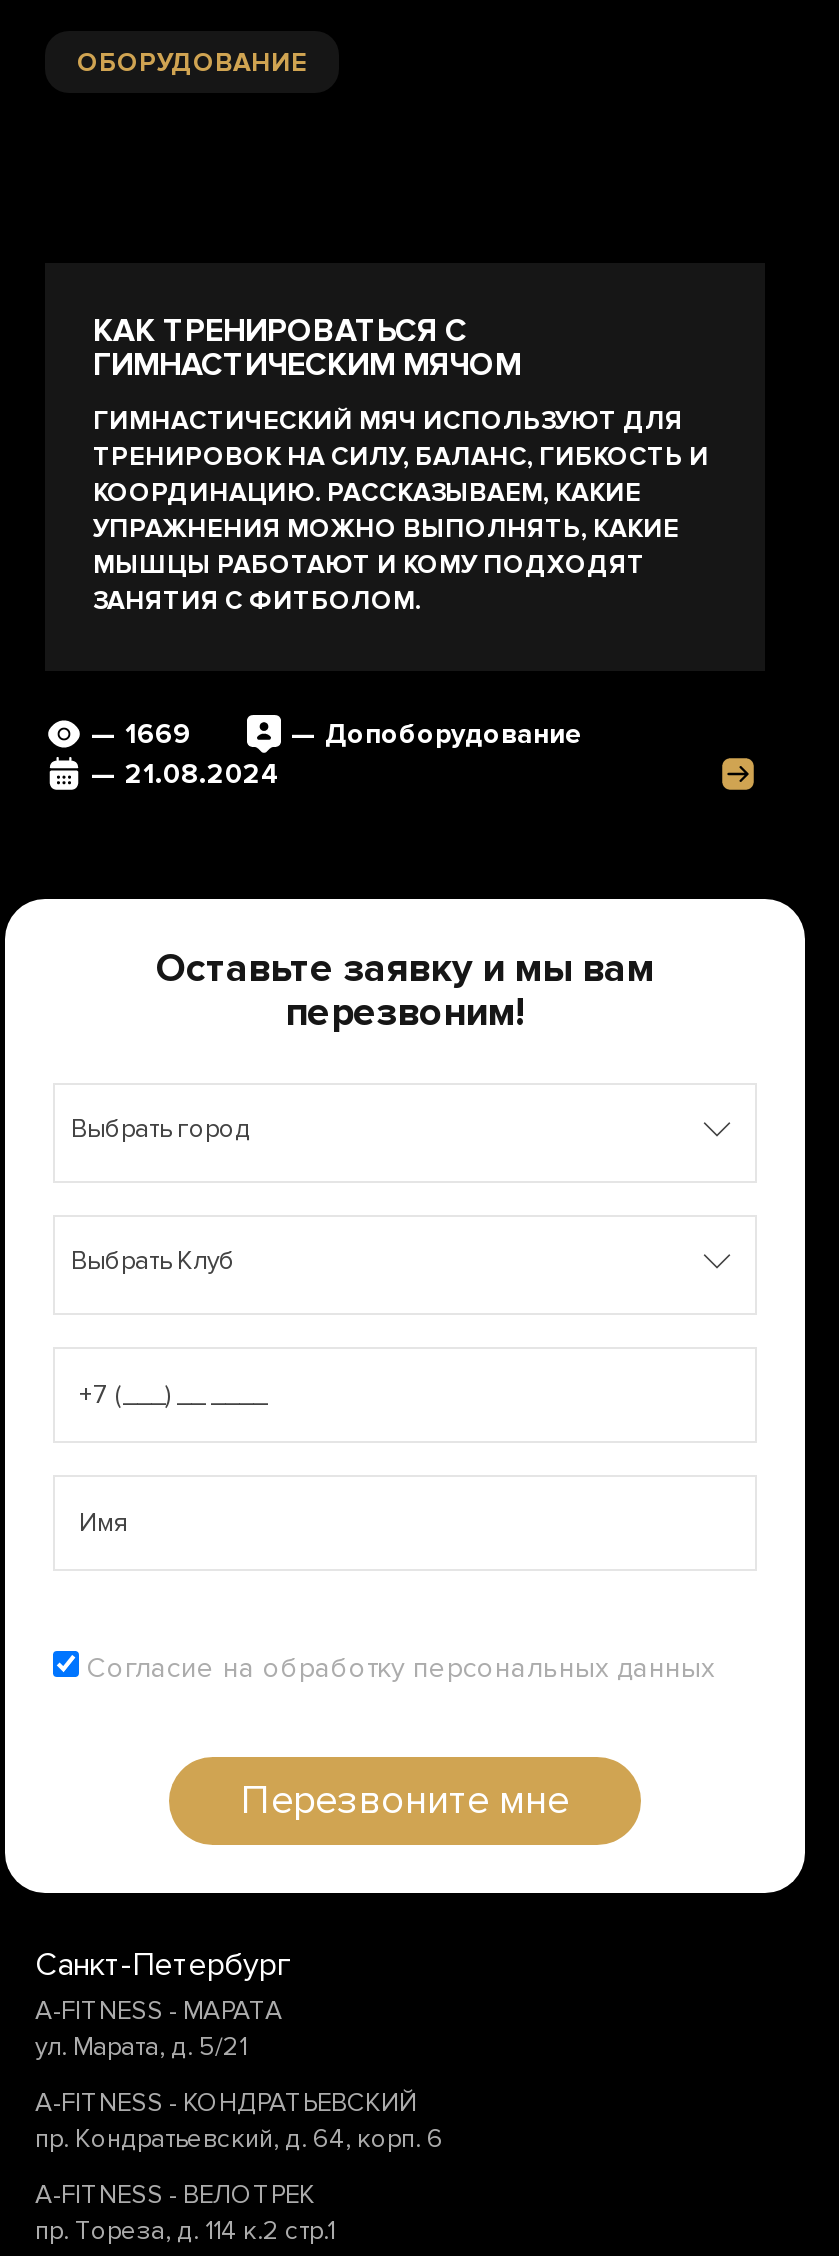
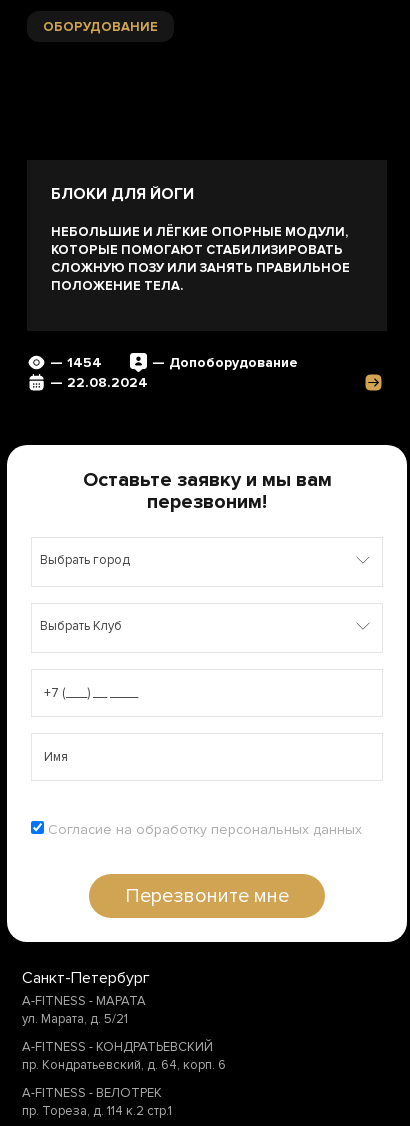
[93,311,521,385] КАК ТРЕНИРОВАТЬСЯ С | ГИМНАСТИЧЕСКИМ МЯЧОМ -> [51,184,194,204] БЛОКИ ДЛЯ ЙОГИ
[93,405,709,617] ГИМНАСТИЧЕСКИЙ МЯЧ ИСПОЛЬЗУЮТ ДЛЯ | ТРЕНИРОВОК НА СИЛУ, БАЛАНС, ГИБКОСТЬ И | КООРДИНАЦИЮ. РАССКАЗЫВАЕМ, КАКИЕ | УПРАЖНЕНИЯ МОЖНО ВЫПОЛНЯТЬ, КАКИЕ | МЫШЦЫ РАБОТАЮТ И КОМУ ПОДХОДЯТ | ЗАНЯТИЯ С ФИТБОЛОМ. -> [51,224,350,294] НЕБОЛЬШИЕ И ЛЁГКИЕ ОПОРНЫЕ МОДУЛИ, | КОТОРЫЕ ПОМОГАЮТ СТАБИЛИЗИРОВАТЬ | СЛОЖНУЮ ПОЗУ ИЛИ ЗАНЯТЬ ПРАВИЛЬНОЕ | ПОЛОЖЕНИЕ ТЕЛА.
[91,717,191,751] — 1669 -> [50,354,102,371] — 1454
[91,757,281,791] — 21.08.2024 -> [50,374,148,391] — 22.08.2024

